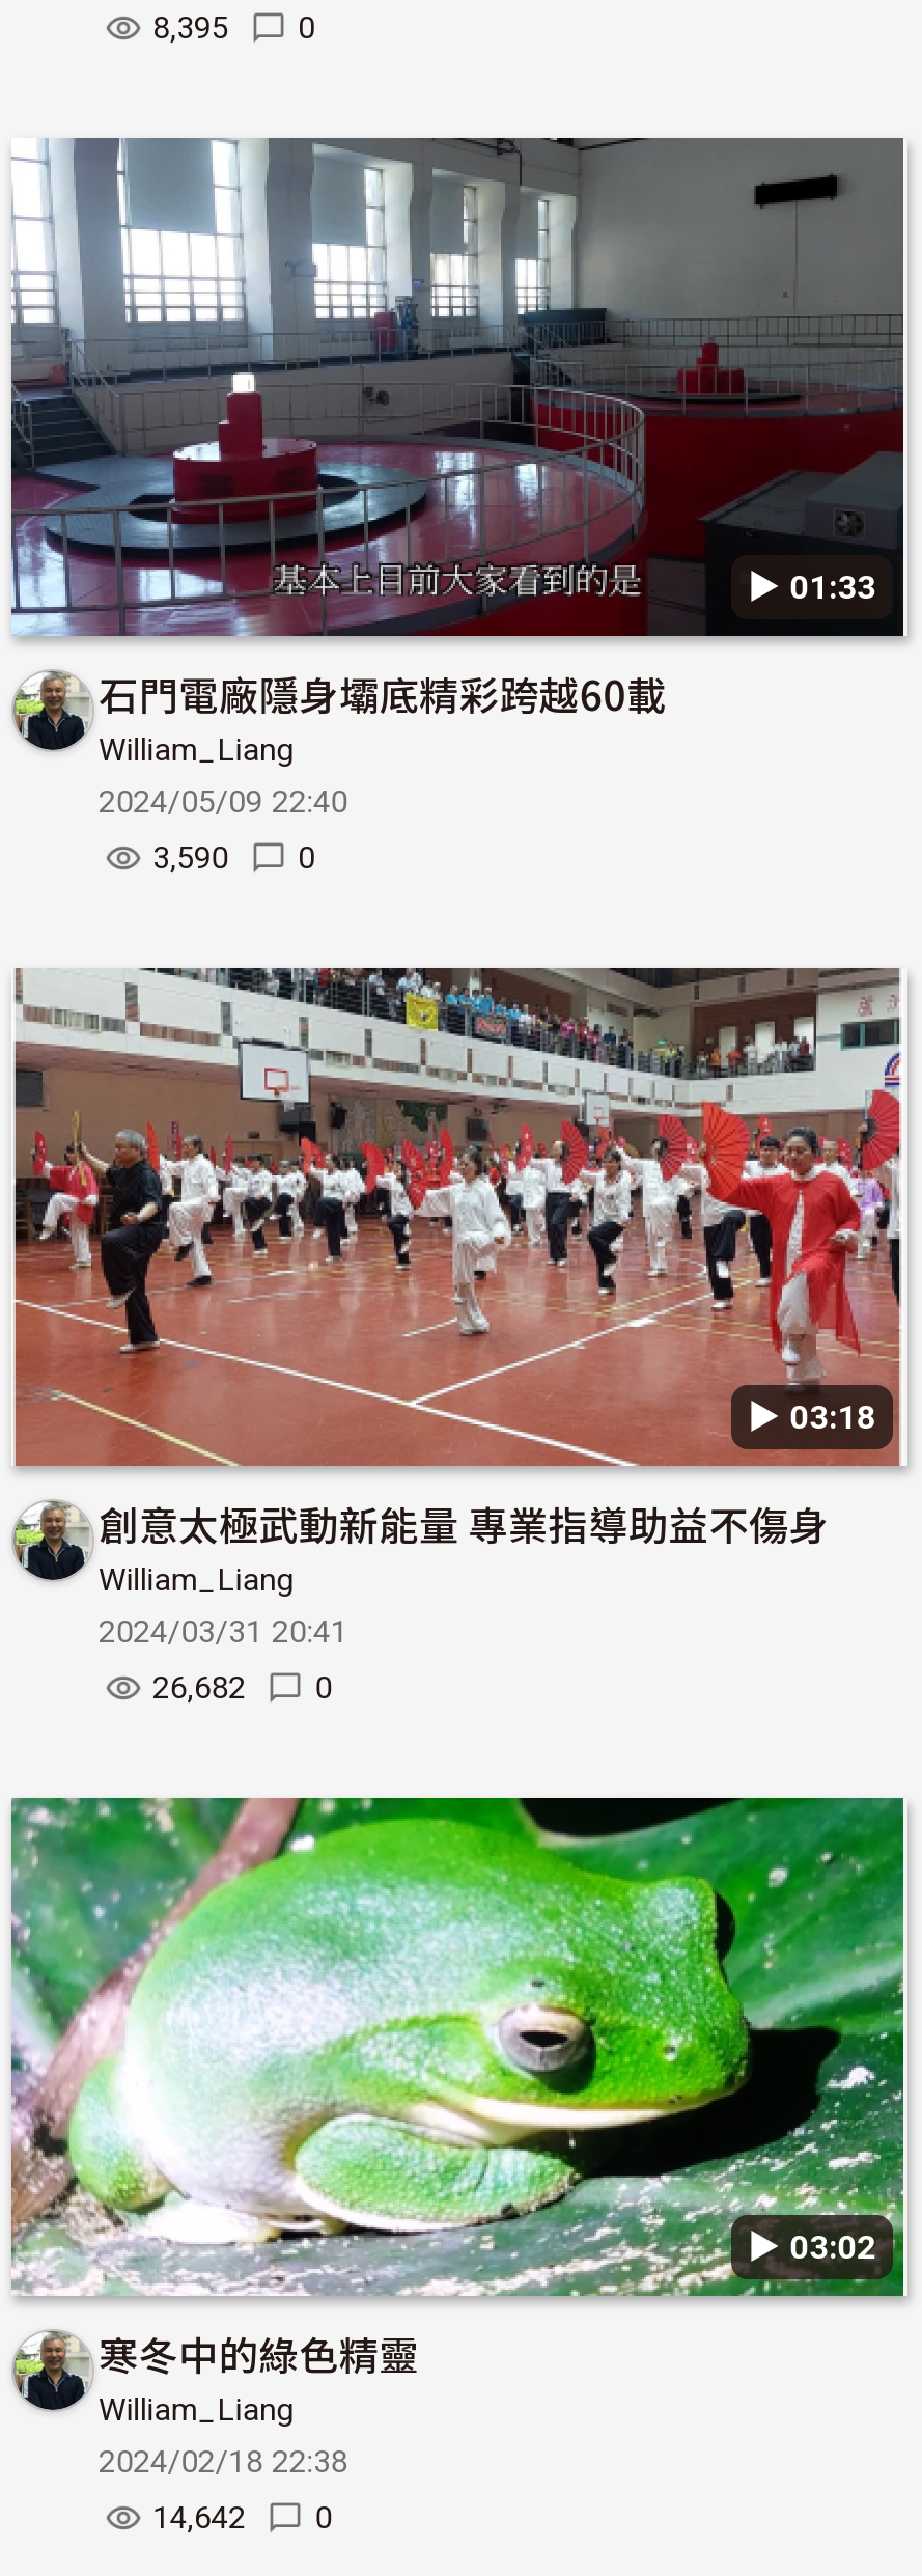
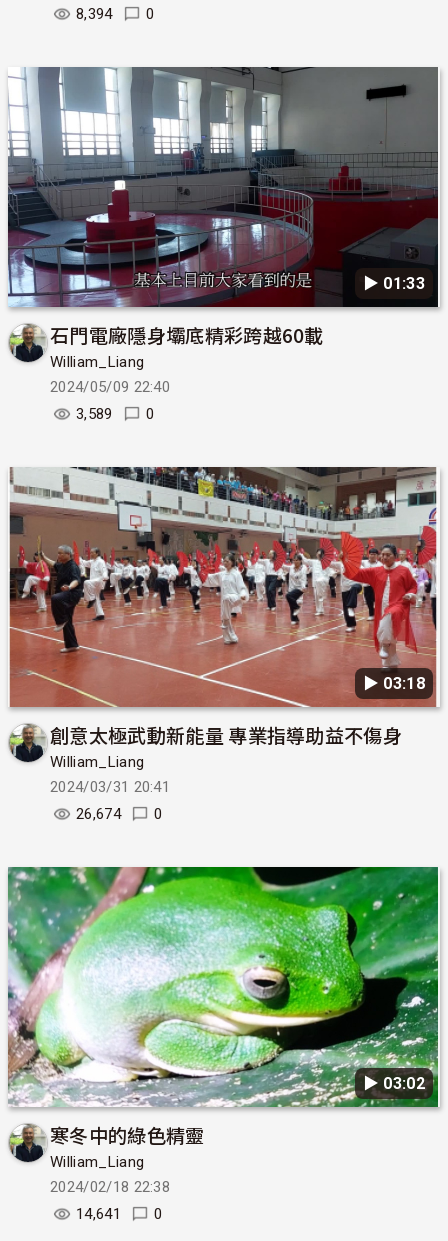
[152,9,315,46] 8,395 0 -> [76,5,154,23] 8,394 0
[152,839,315,876] 3,590 0 -> [76,405,154,423] 3,589 0
[152,1669,332,1706] 26,682 0 -> [76,805,163,823] 26,674 0
[152,2499,332,2536] 14,642 0 -> [76,1205,163,1223] 14,641 0

